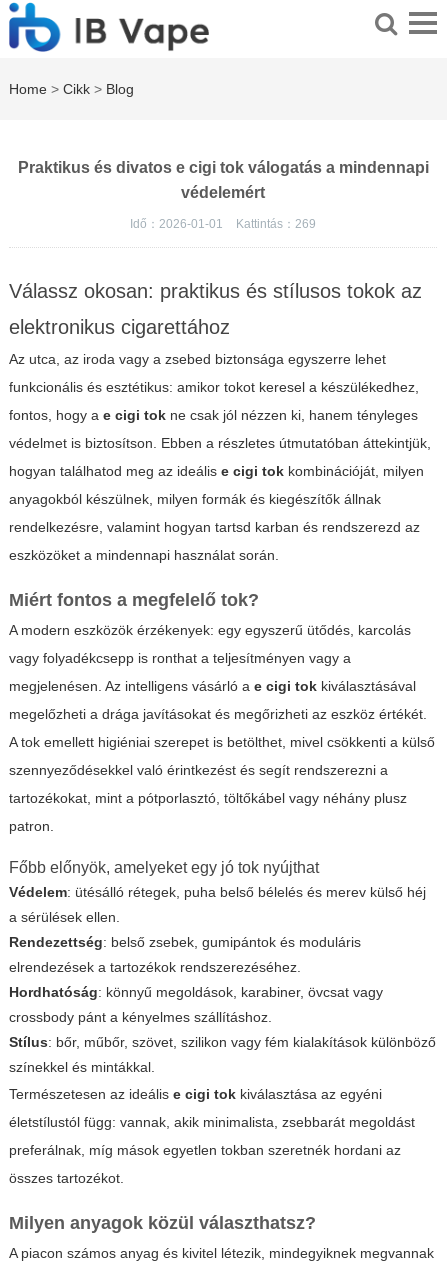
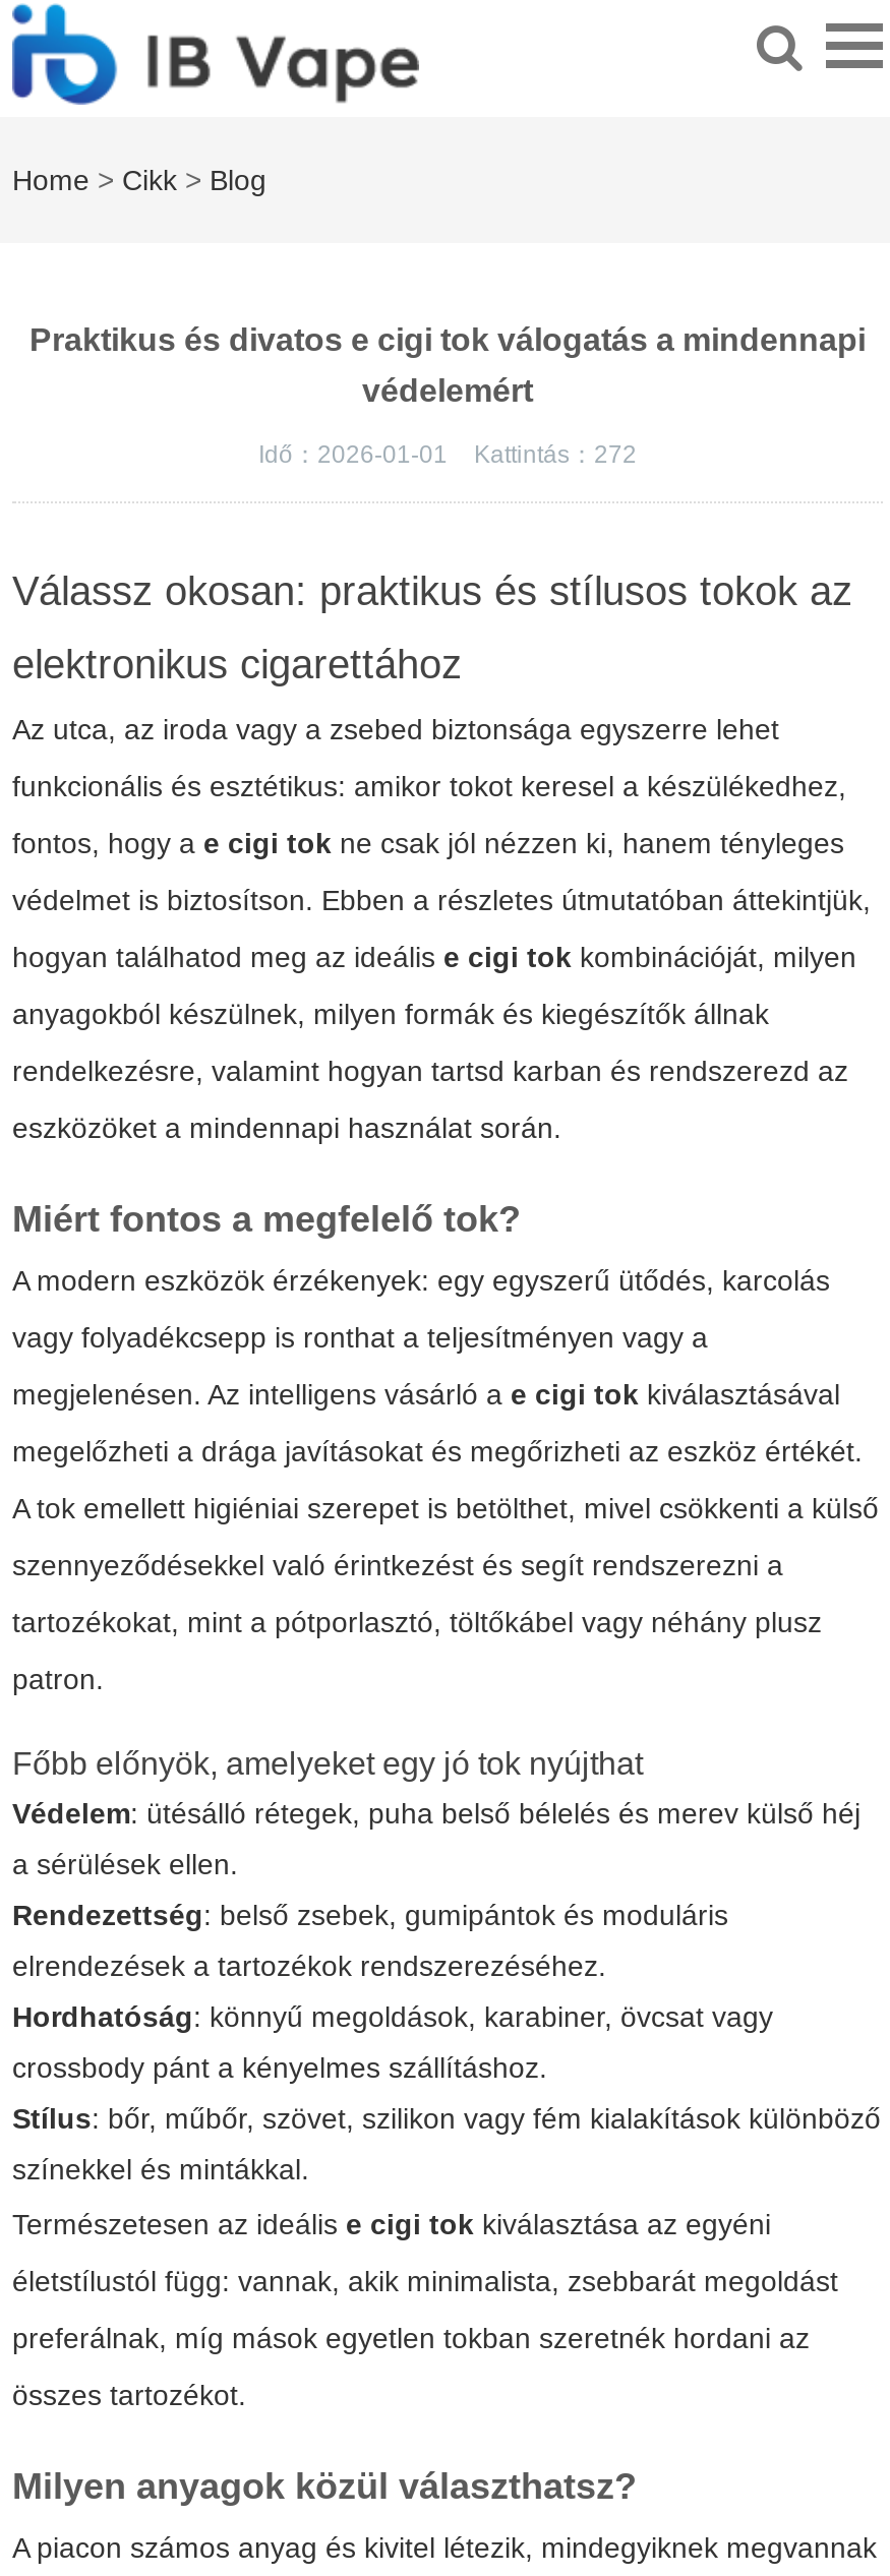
[130,217,316,231] Idő：2026-01-01 Kattintás：269 -> [258,441,637,470] Idő：2026-01-01 Kattintás：272

